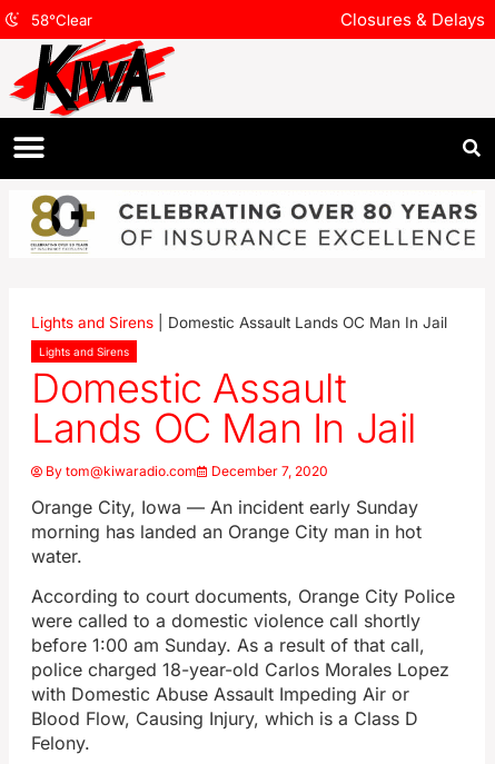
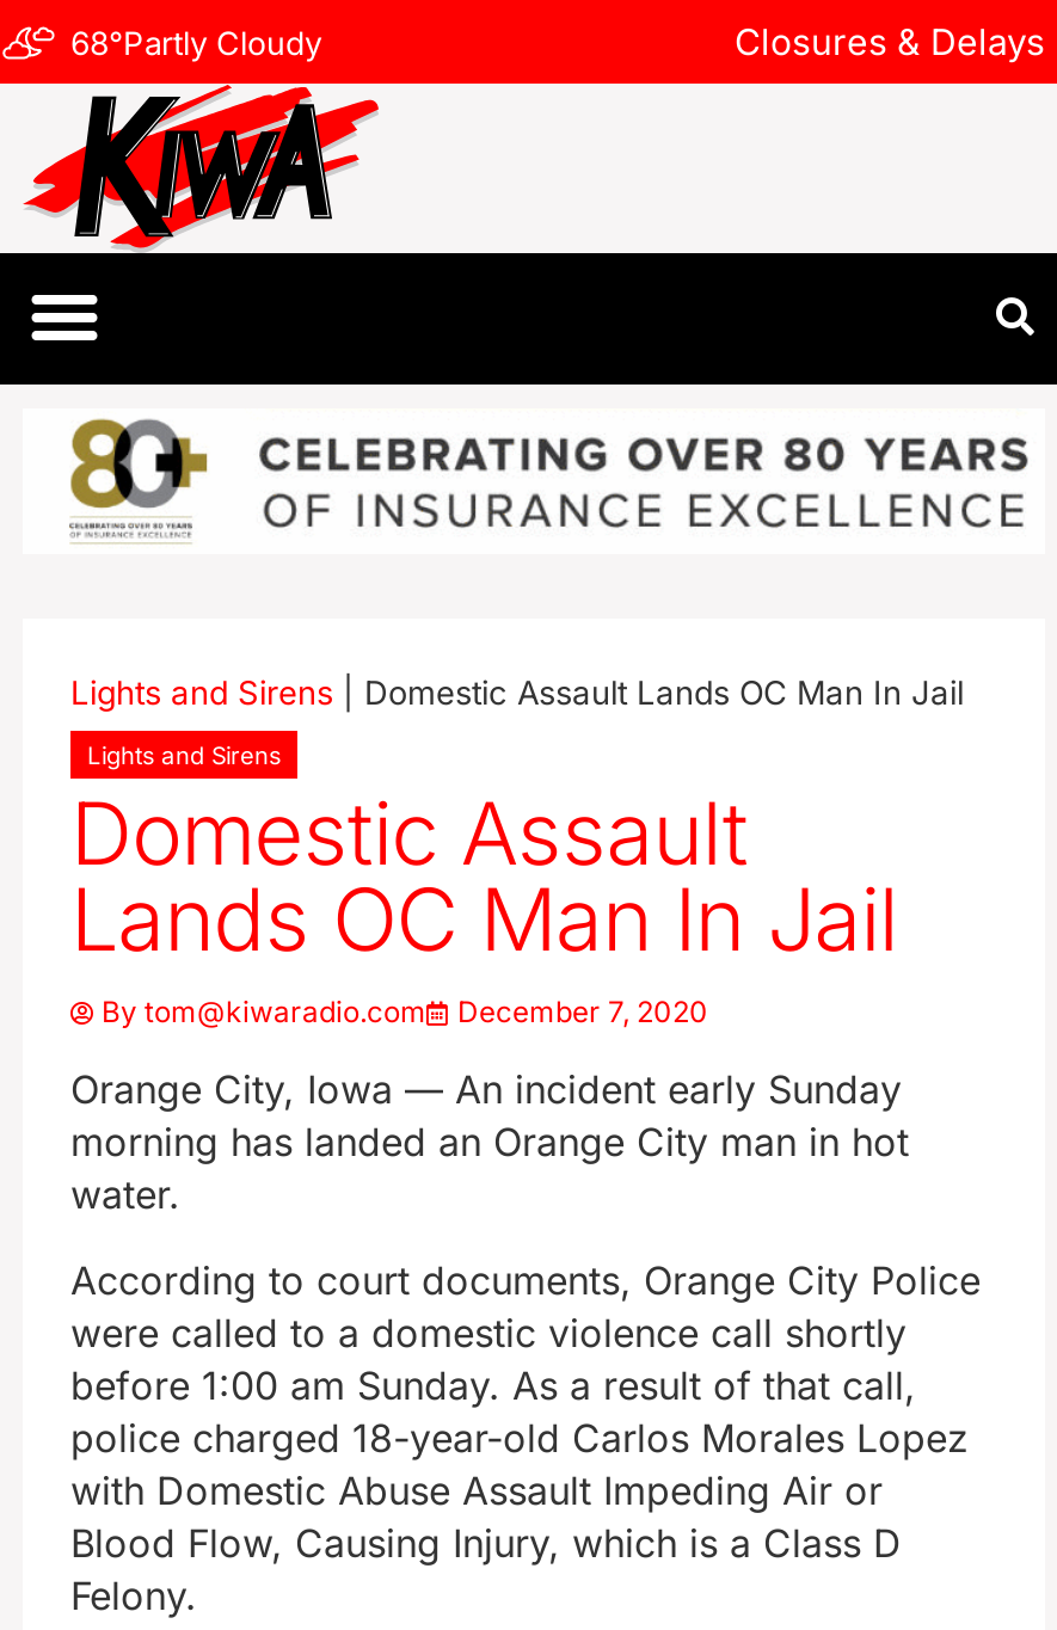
[31,11,92,28] 58°Clear -> [70,23,321,61] 68°Partly Cloudy

